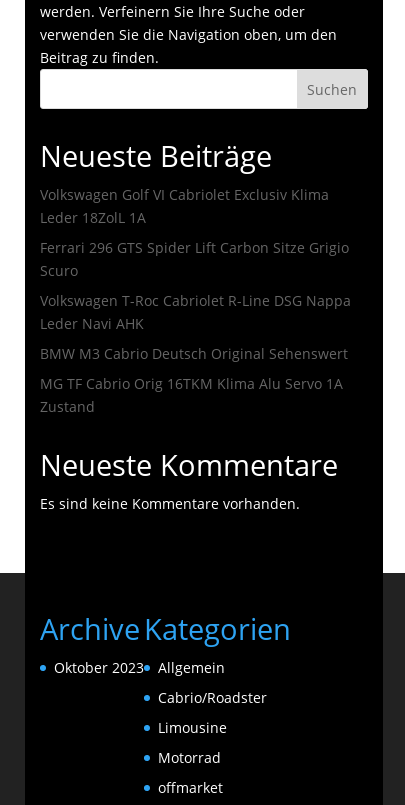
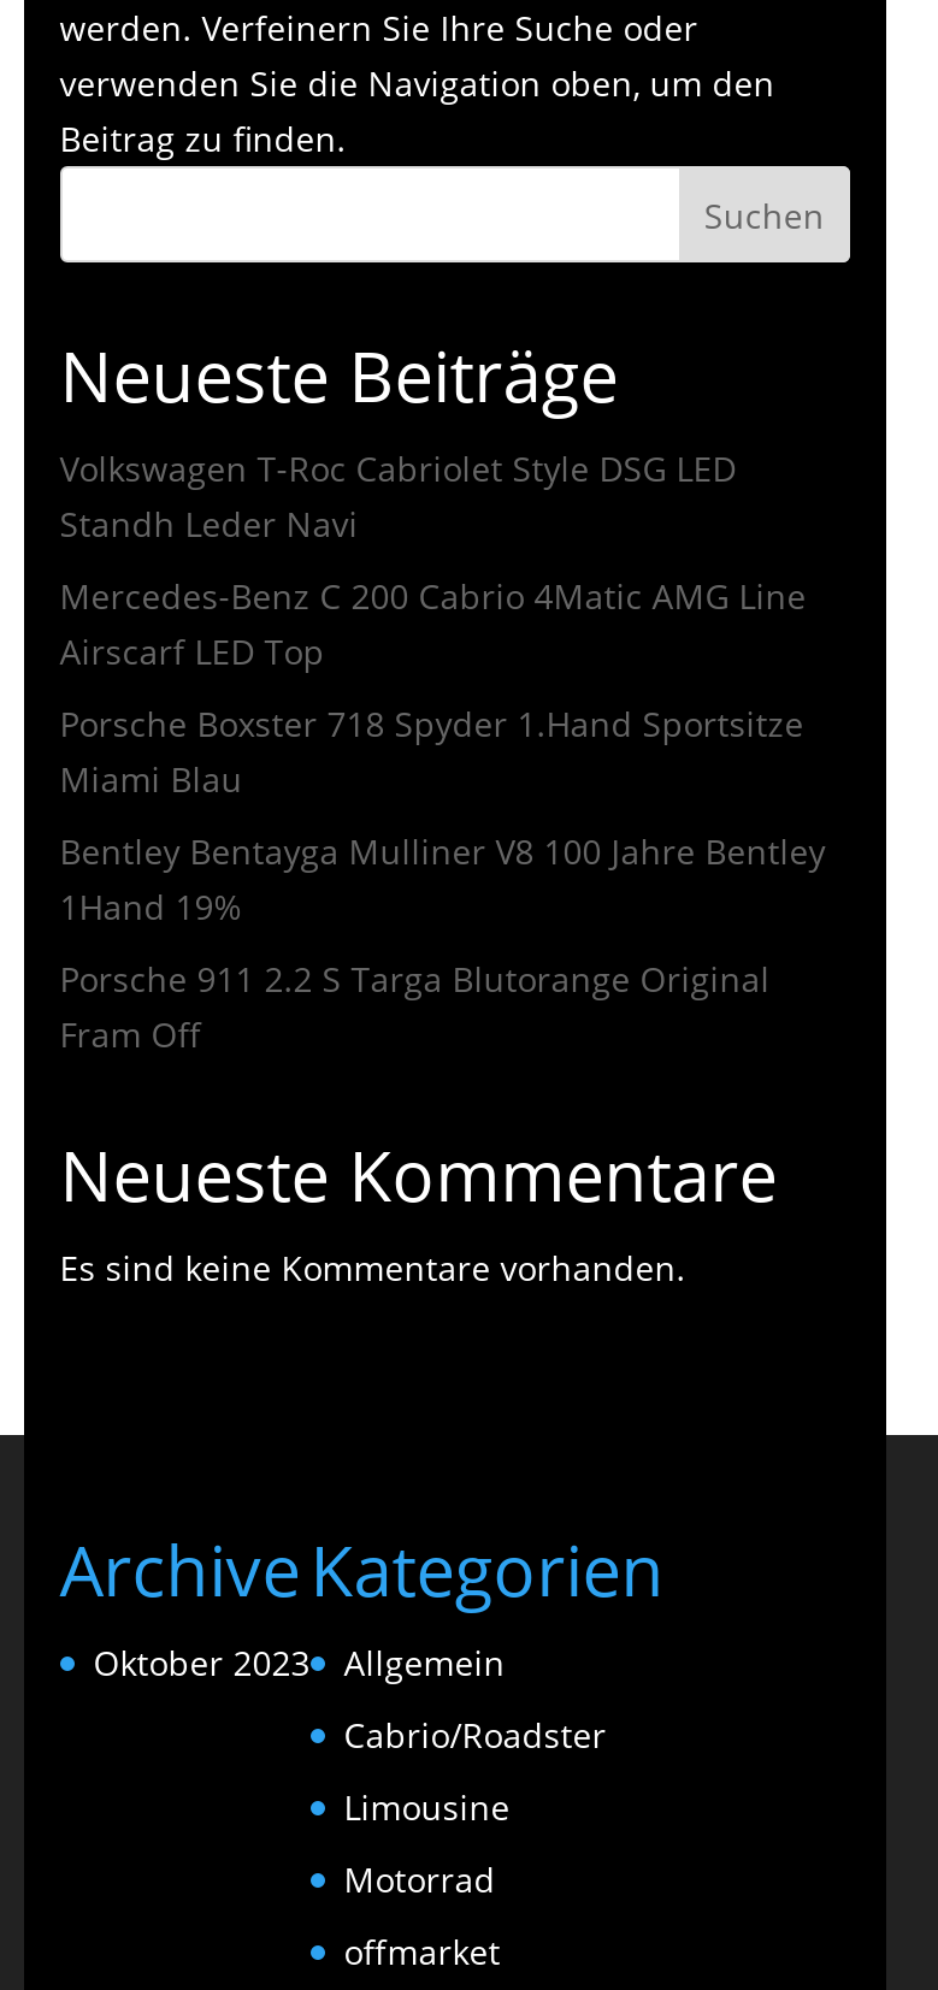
[40,185,329,227] Volkswagen Golf VI Cabriolet Exclusiv Klima | Leder 18ZolL 1A -> [60,445,736,547] Volkswagen T-Roc Cabriolet Style DSG LED | Standh Leder Navi
[40,238,349,280] Ferrari 296 GTS Spider Lift Carbon Sitze Grigio | Scuro -> [60,573,806,674] Mercedes-Benz C 200 Cabrio 4Matic AMG Line | Airscarf LED Top
[40,291,351,333] Volkswagen T-Roc Cabriolet R-Line DSG Nappa | Leder Navi AHK -> [60,701,804,802] Porsche Boxster 718 Spyder 1.Hand Sportsitze | Miami Blau
[40,344,348,363] BMW M3 Cabrio Deutsch Original Sehenswert -> [60,828,826,929] Bentley Bentayga Mulliner V8 100 Jahre Bentley | 1Hand 19%
[40,374,343,416] MG TF Cabrio Orig 16TKM Klima Alu Servo 1A | Zustand -> [60,956,770,1057] Porsche 911 2.2 S Targa Blutorange Original | Fram Off

